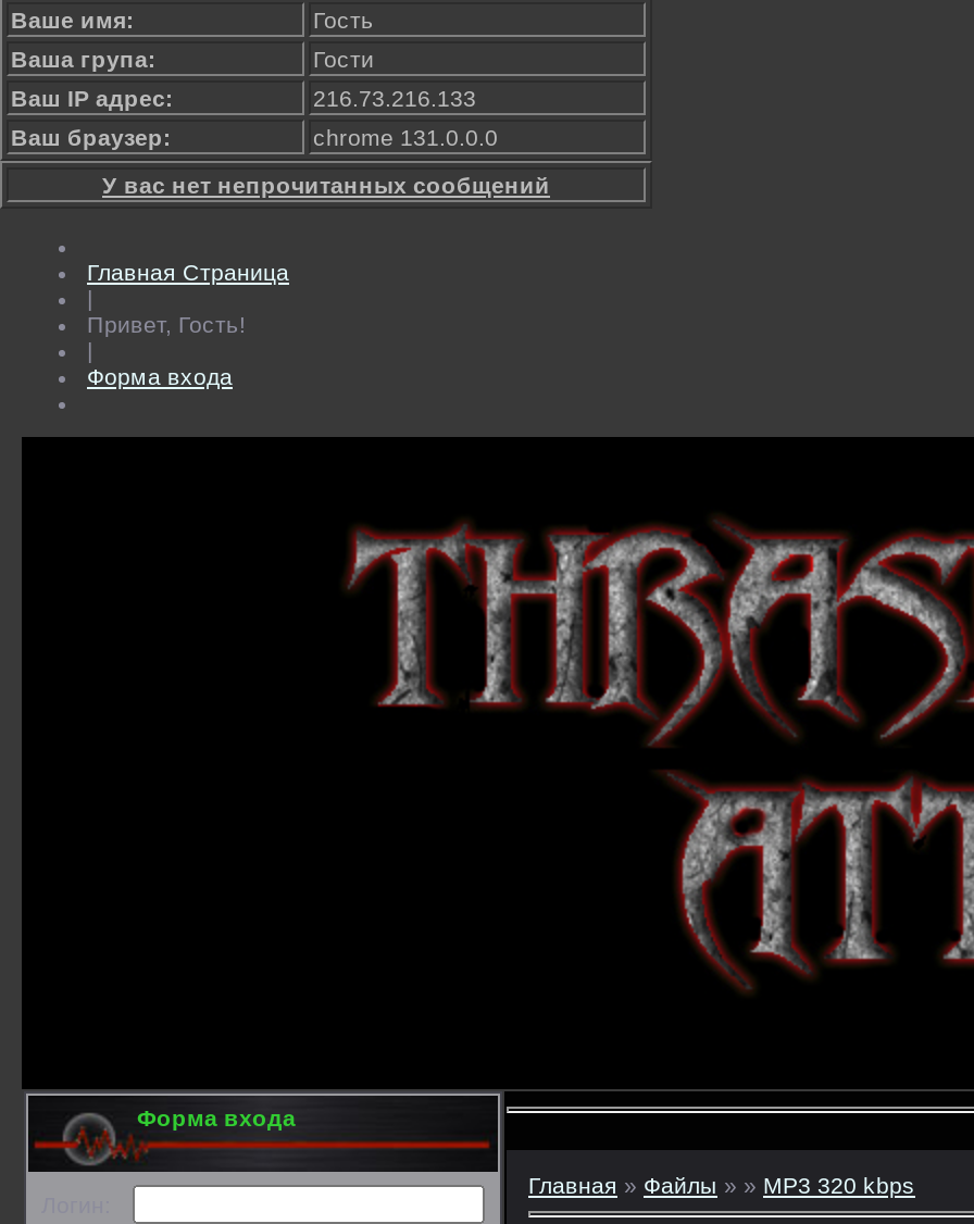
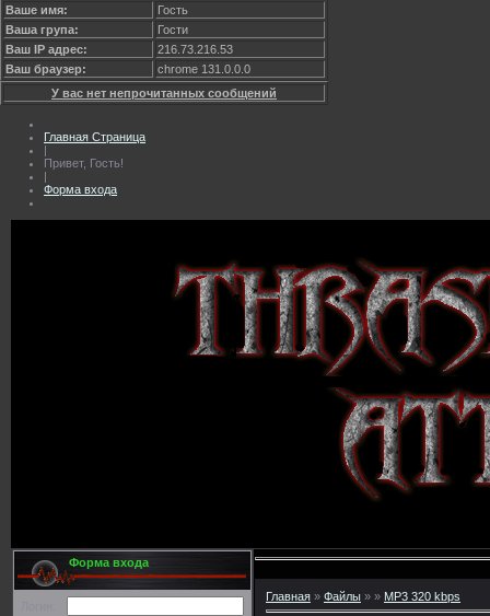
[313,85,476,111] 216.73.216.133 -> [157,43,233,56] 216.73.216.53

